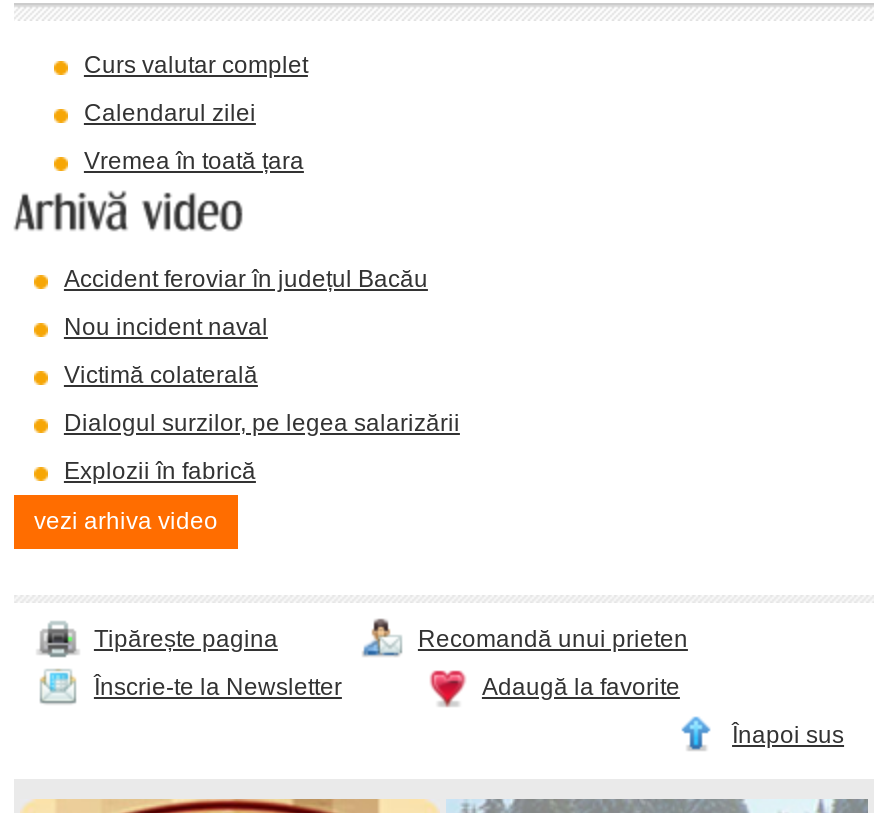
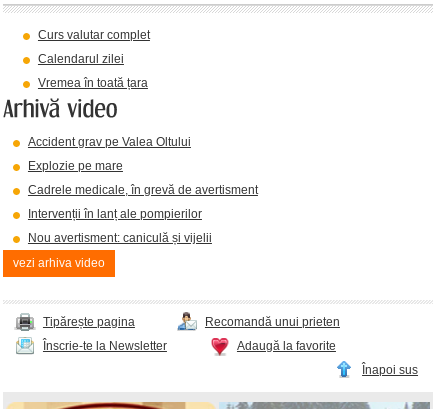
[64,265,428,293] Accident feroviar în județul Bacău -> [28,135,191,149] Accident grav pe Valea Oltului
[64,313,268,341] Nou incident naval -> [28,159,123,173] Explozie pe mare
[64,361,258,389] Victimă colaterală -> [28,183,258,197] Cadrele medicale, în grevă de avertisment
[64,409,460,437] Dialogul surzilor, pe legea salarizării -> [28,207,202,221] Intervenții în lanț ale pompierilor
[64,457,256,485] Explozii în fabrică -> [28,231,212,245] Nou avertisment: caniculă și vijelii

